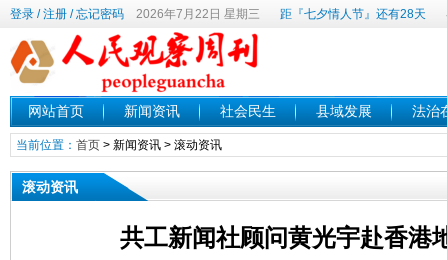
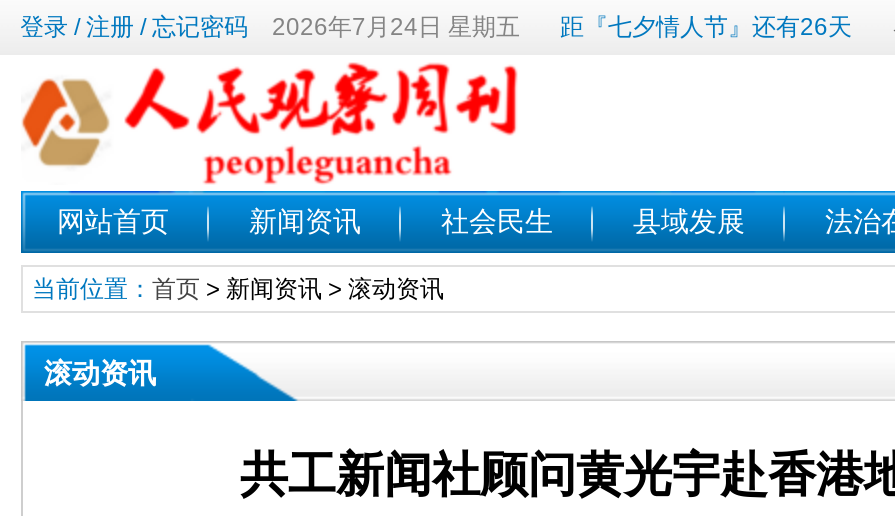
[135,7,259,21] 2026年7月22日 星期三 -> [272,13,520,41] 2026年7月24日 星期五
[279,7,425,21] 距『七夕情人节』还有28天 -> [560,13,852,41] 距『七夕情人节』还有26天

